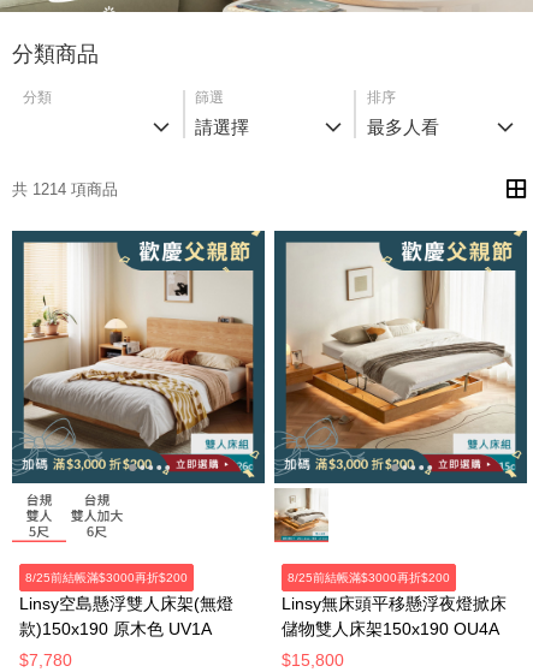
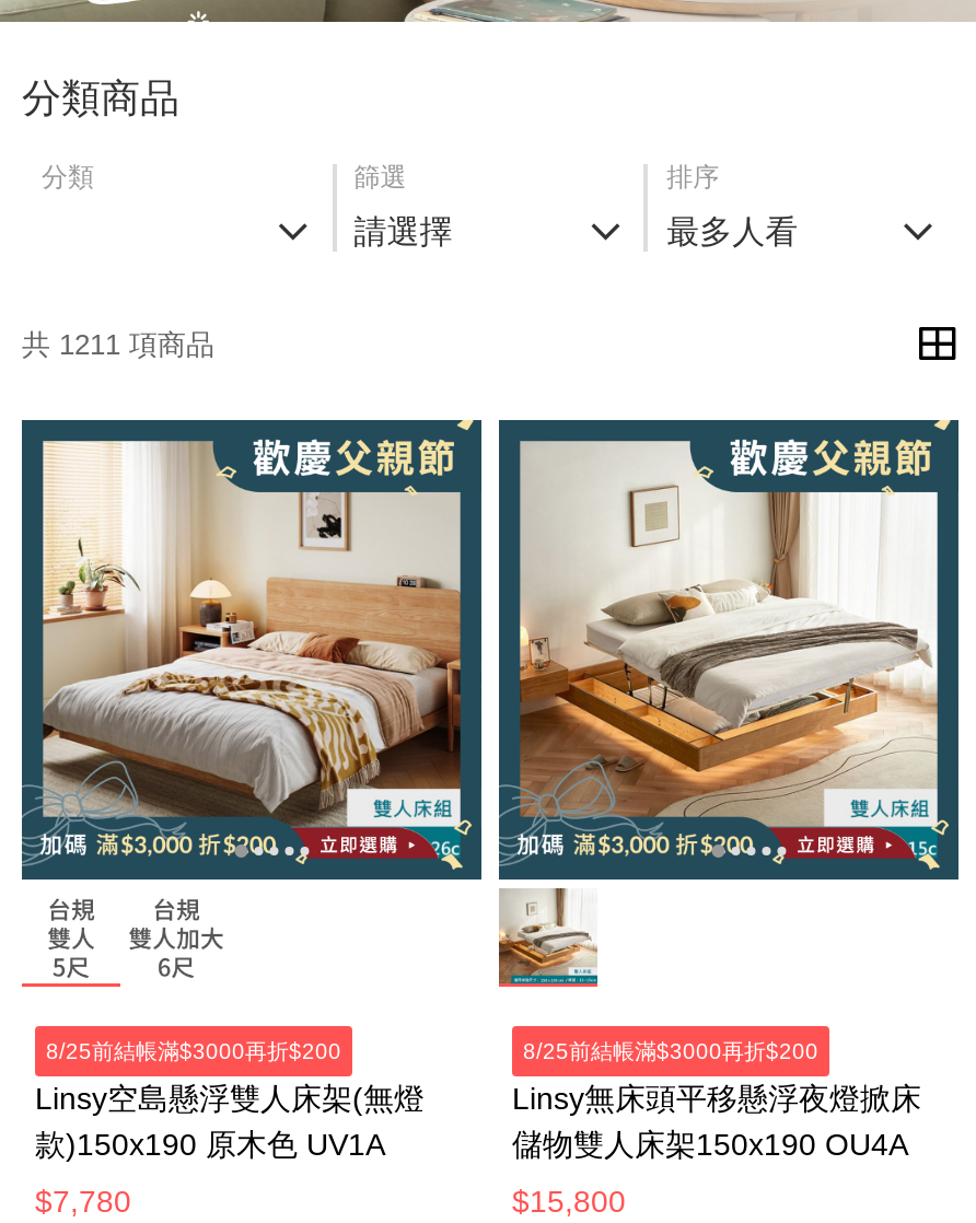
[12,180,118,198] 共 1214 項商品 -> [22,327,214,360] 共 1211 項商品

